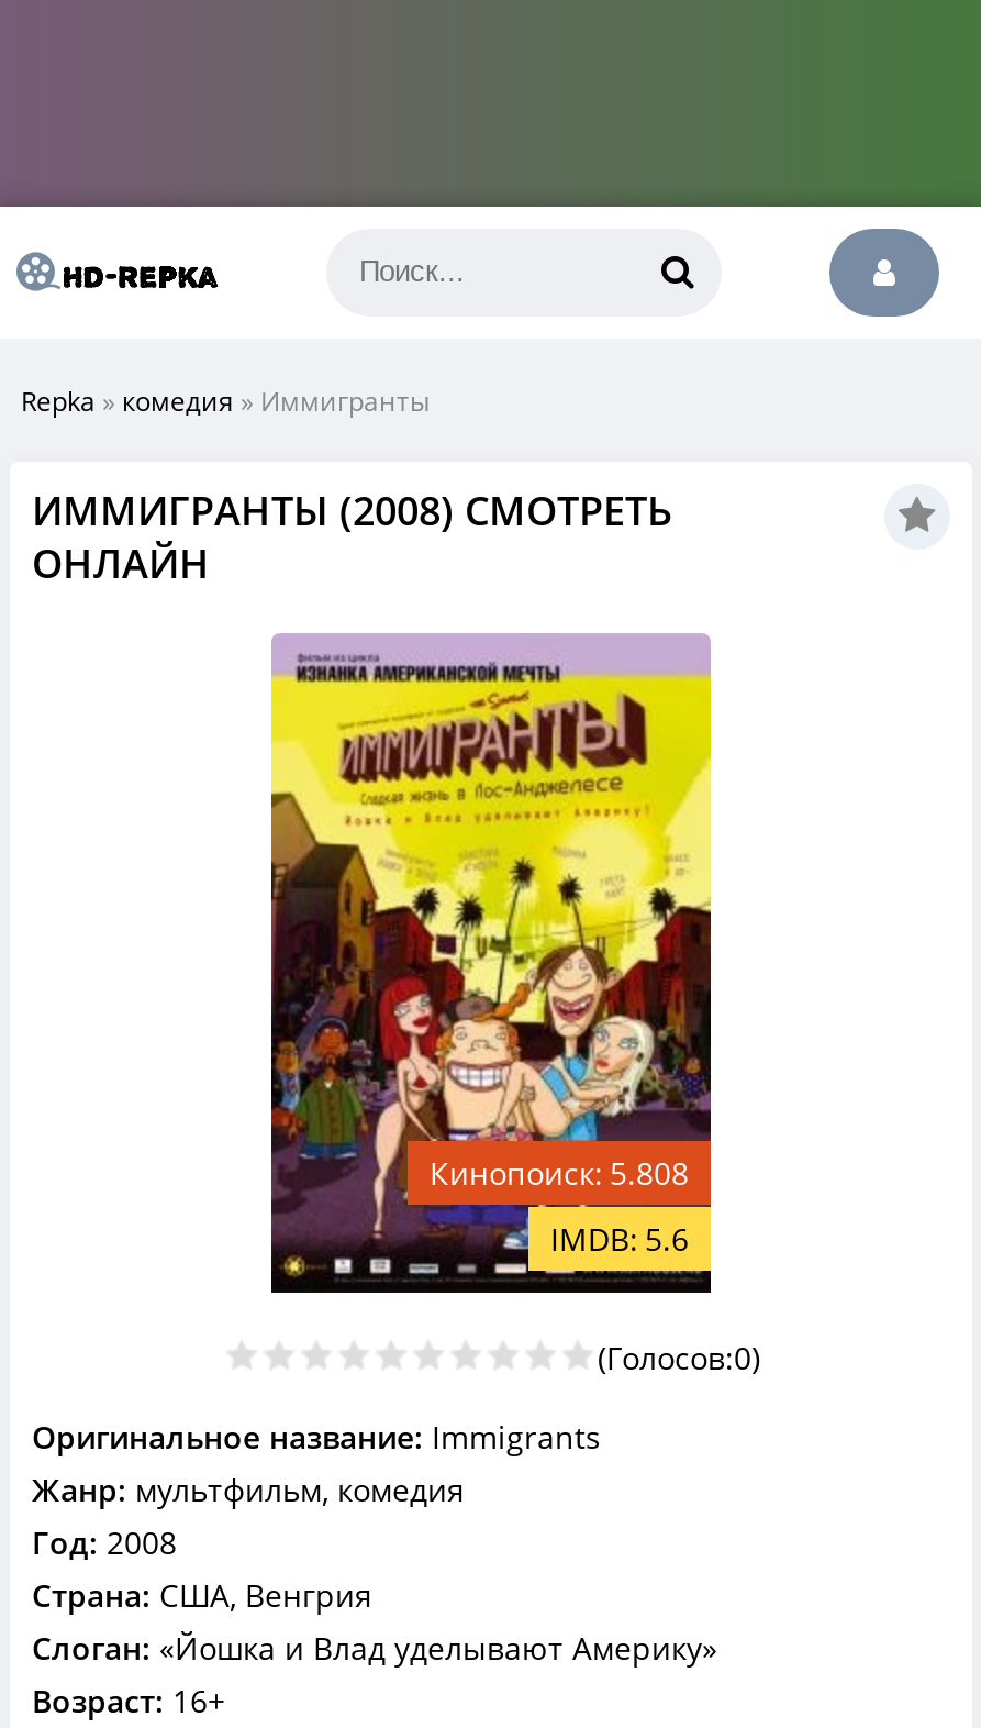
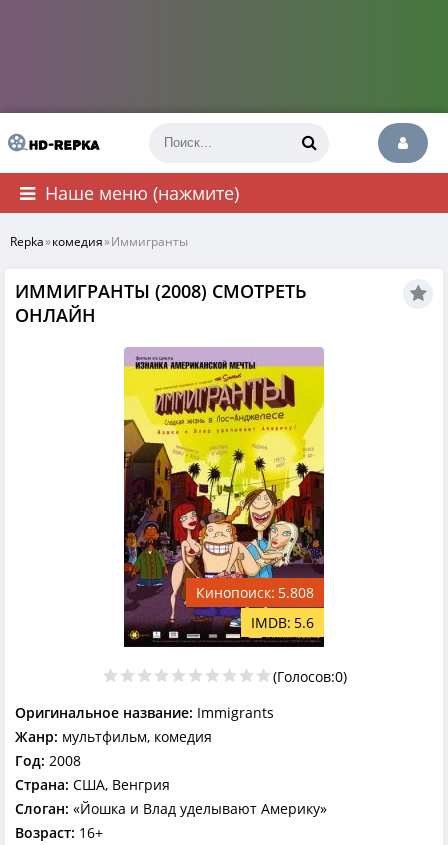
none -> [45,181,239,205] Наше меню (нажмите)

